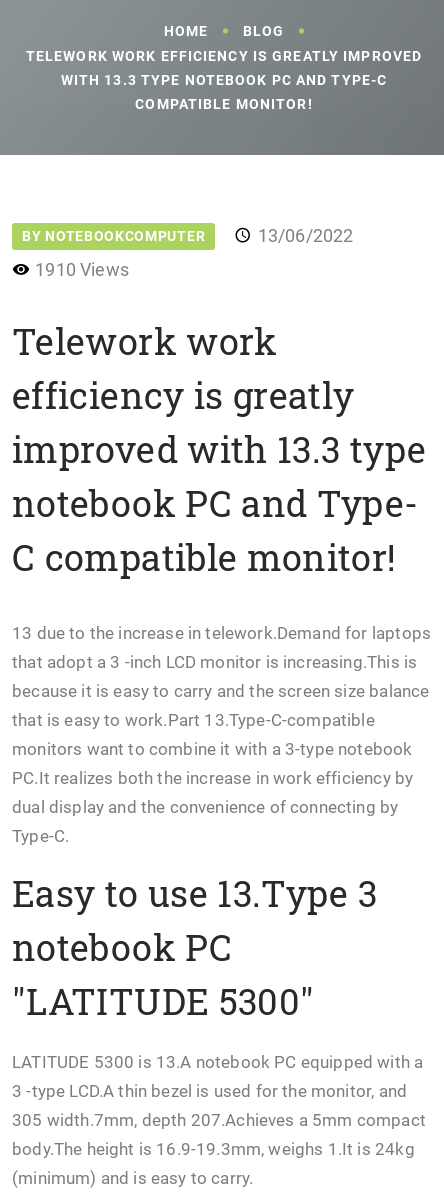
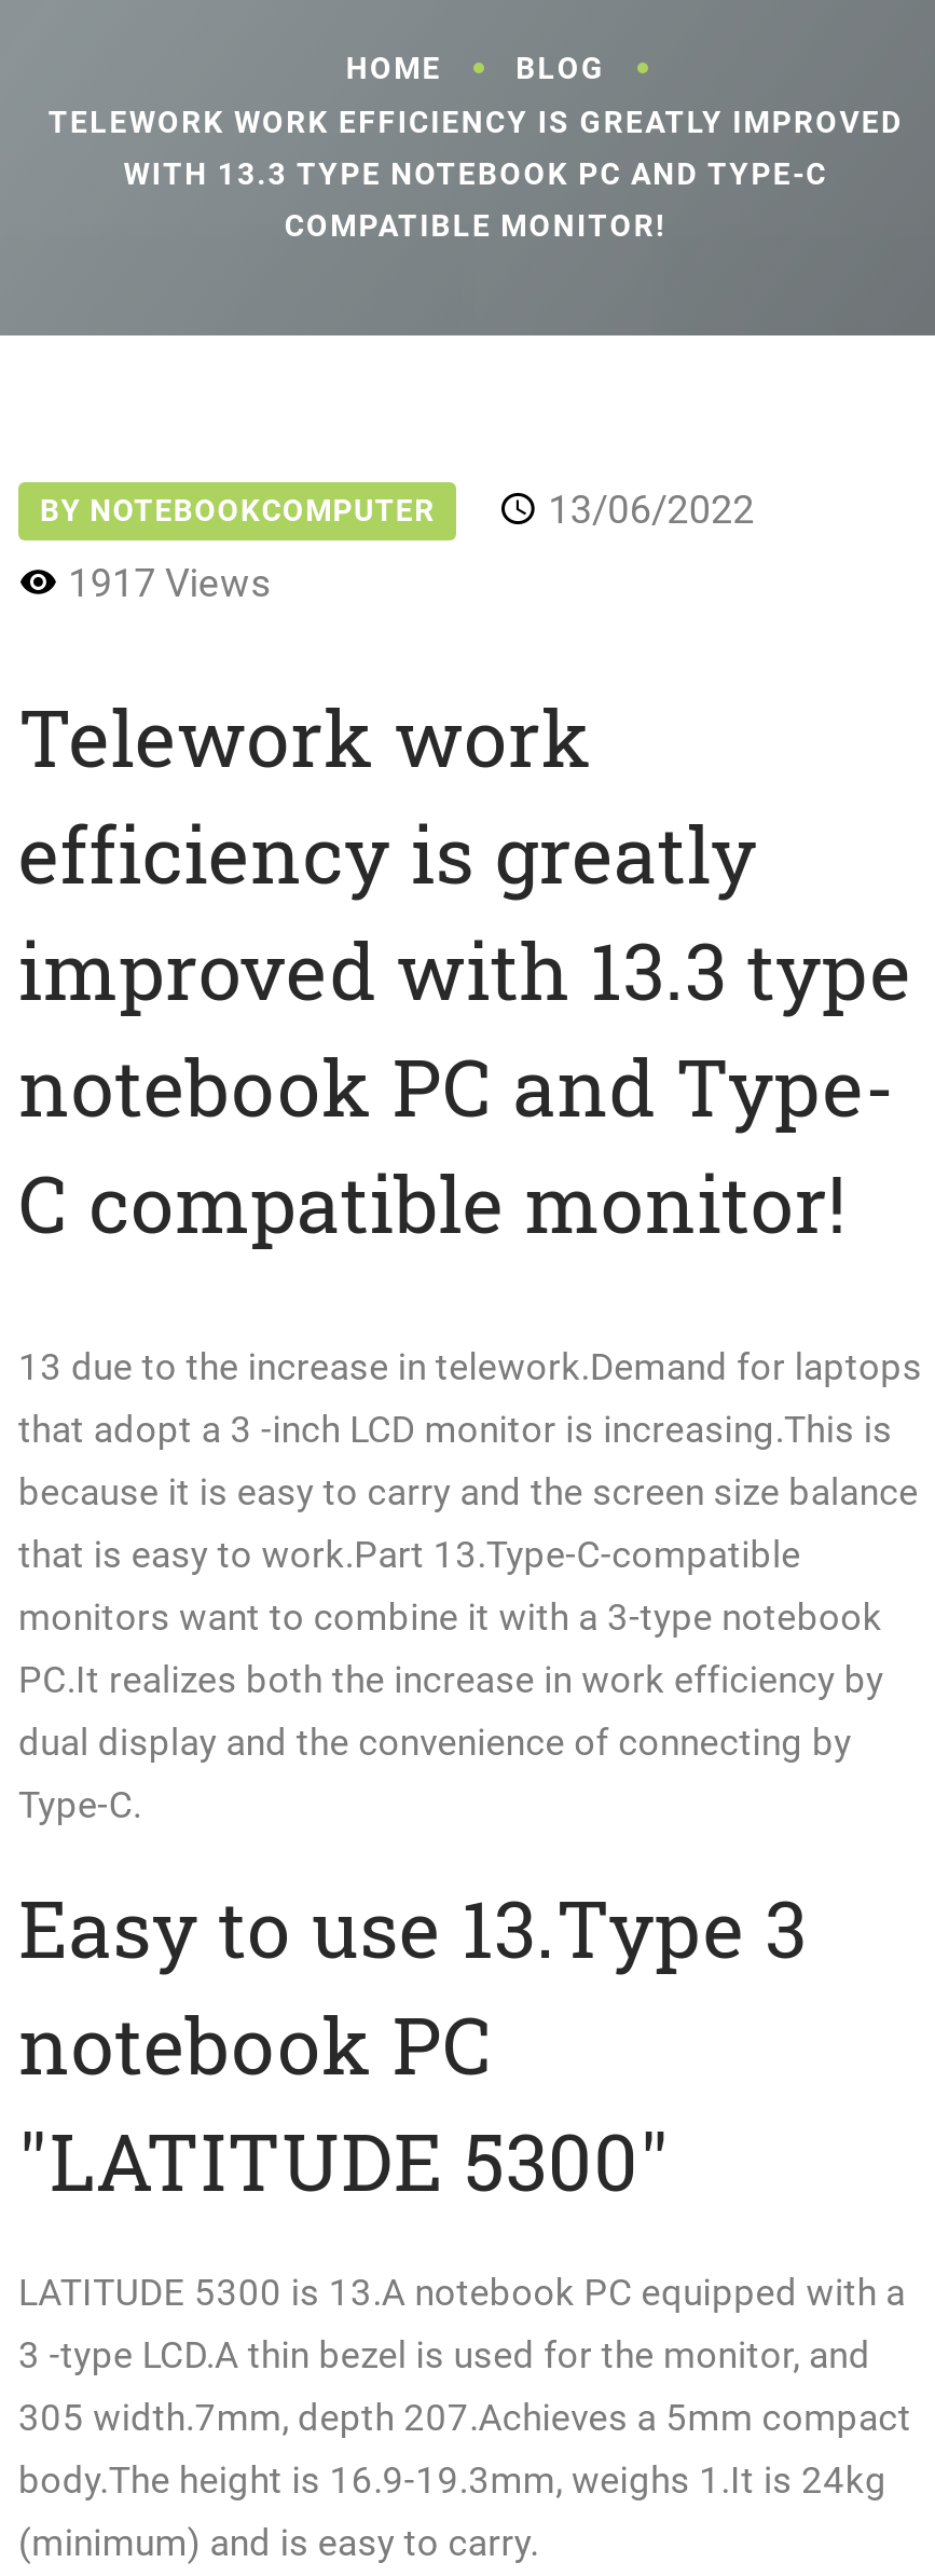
[35,259,129,280] 1910 Views -> [68,561,270,606] 1917 Views

